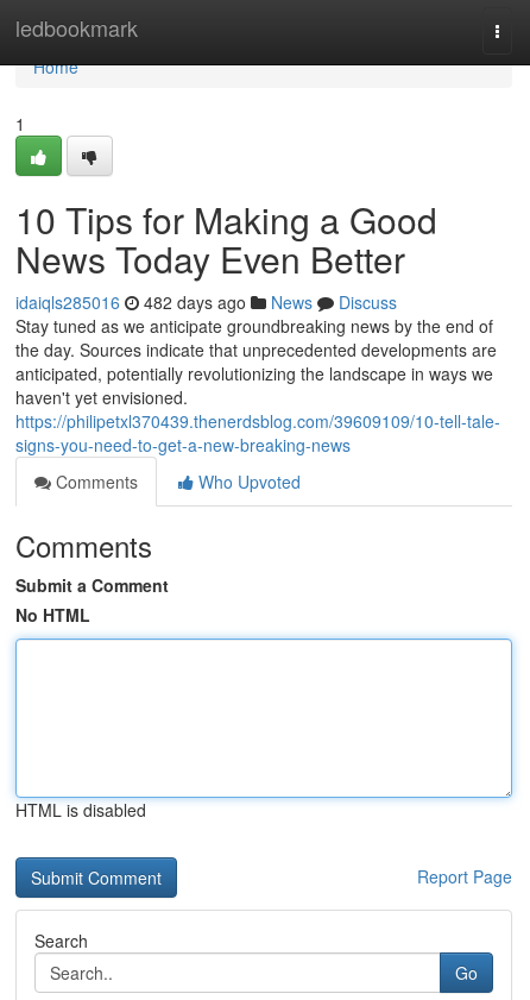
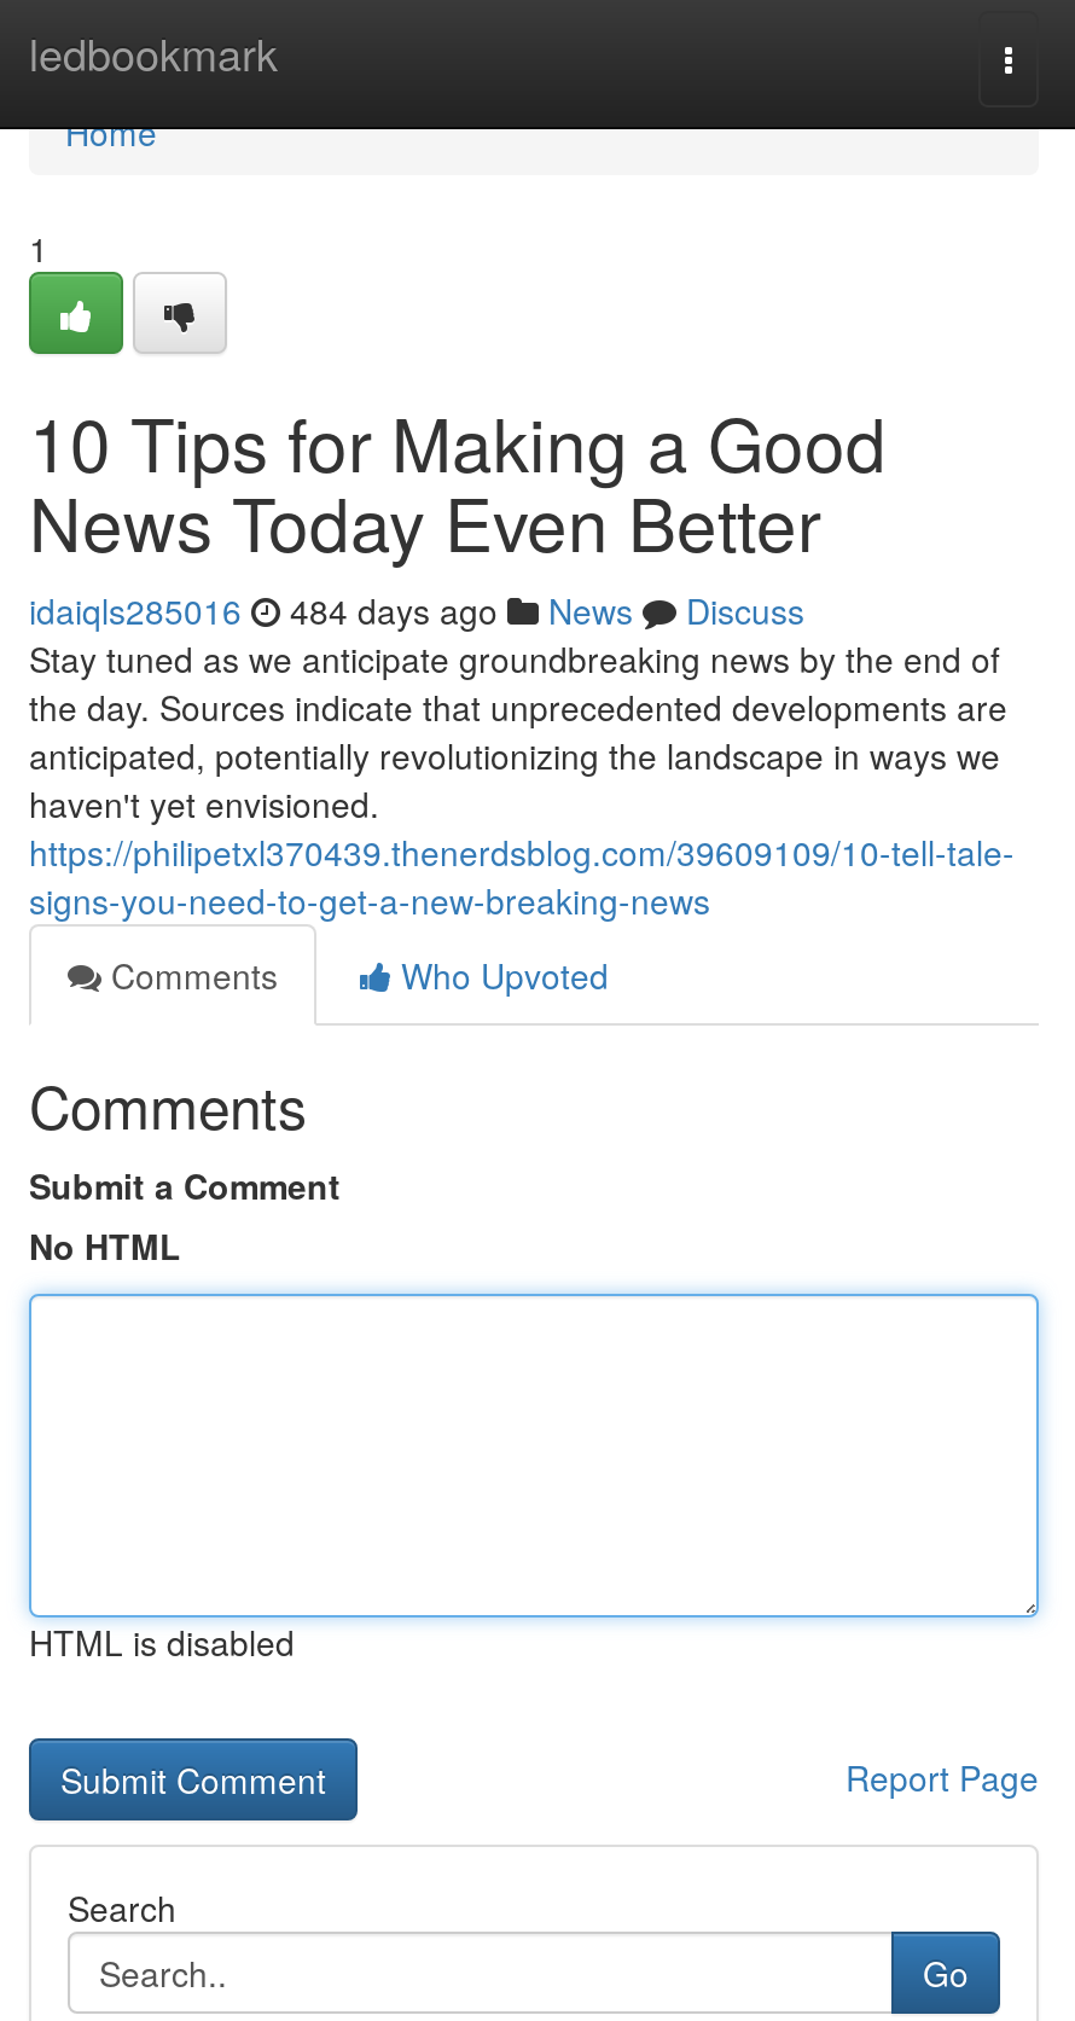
[15,290,397,314] idaiqls285016 482 days ago News Discuss -> [29,586,804,634] idaiqls285016 484 days ago News Discuss

